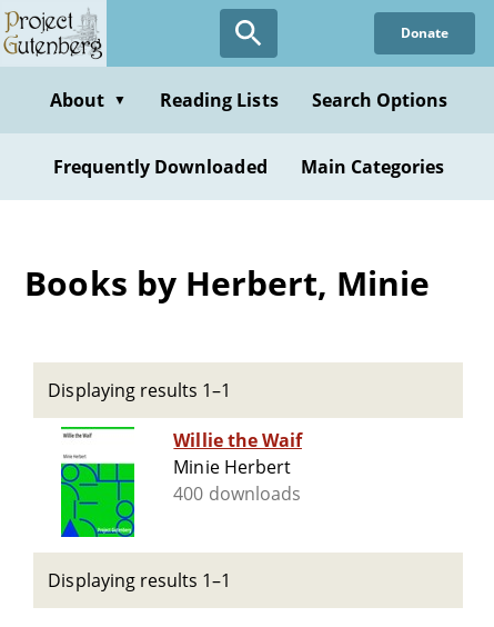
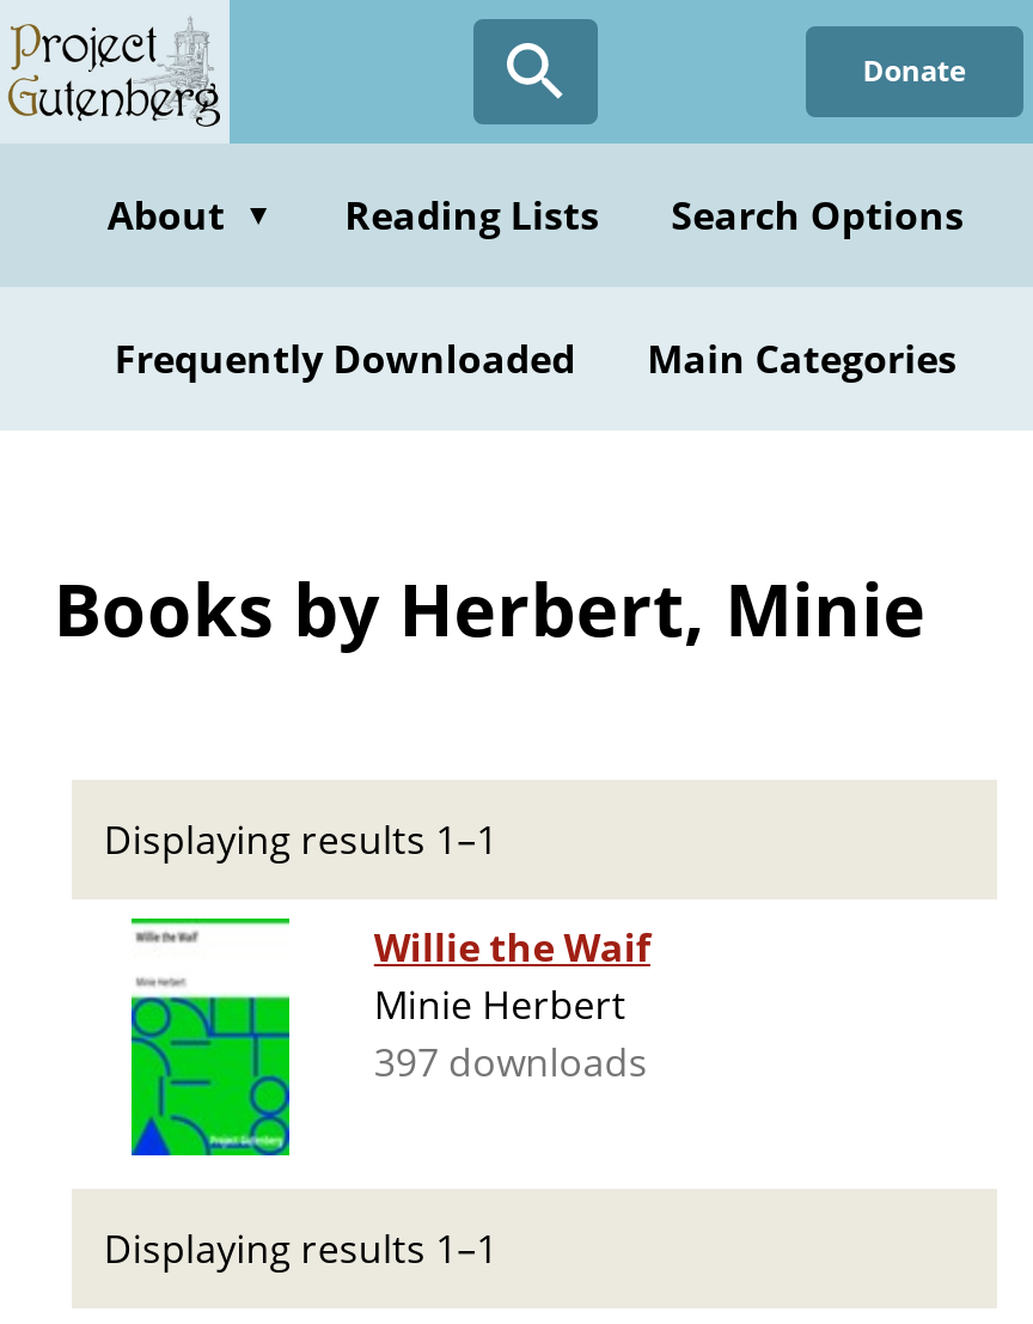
[174,482,301,506] 400 downloads -> [374,1036,648,1089] 397 downloads

